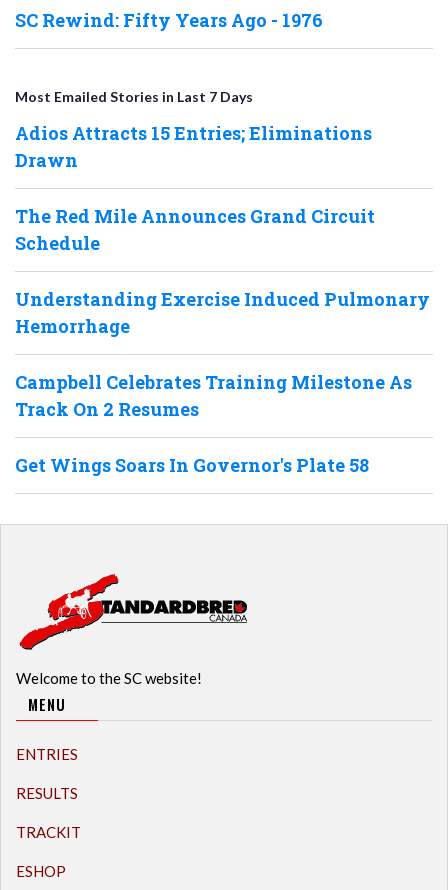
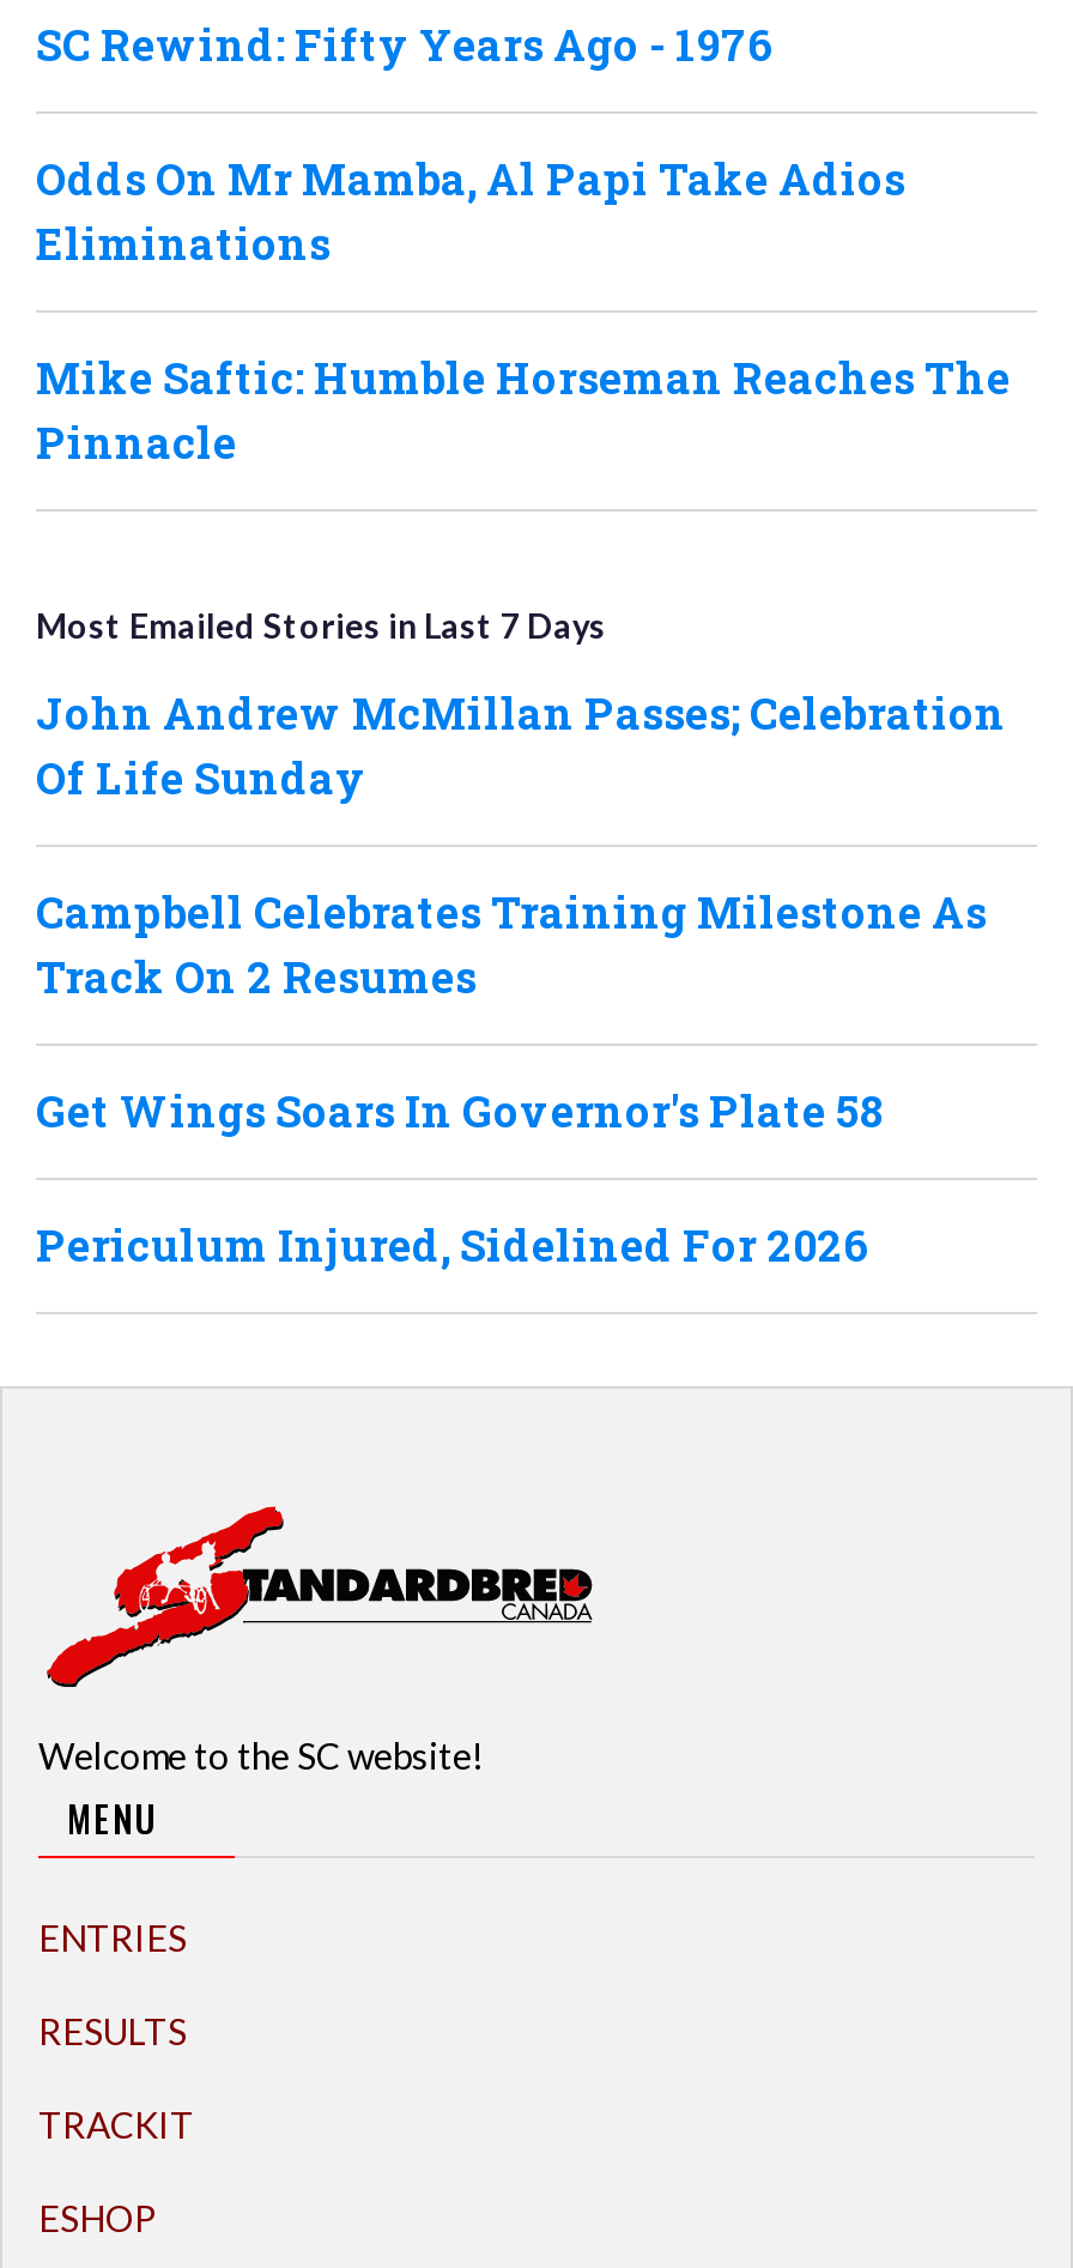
none -> [36,149,1011,470] Odds On Mr Mamba, Al Papi Take Adios | Eliminations | Mike Saftic: Humble Horseman Reaches The | Pinnacle
moved [15,88,253,105] -> [36,605,606,645]: Most Emailed Stories in Last 7 Days
[15,121,430,338] Adios Attracts 15 Entries; Eliminations | Drawn | The Red Mile Announces Grand Circuit | Schedule | Understanding Exercise Induced Pulmonary | Hemorrhage -> [36,684,1006,806] John Andrew McMillan Passes; Celebration | Of Life Sunday
none -> [36,1216,869,1273] Periculum Injured, Sidelined For 2026

